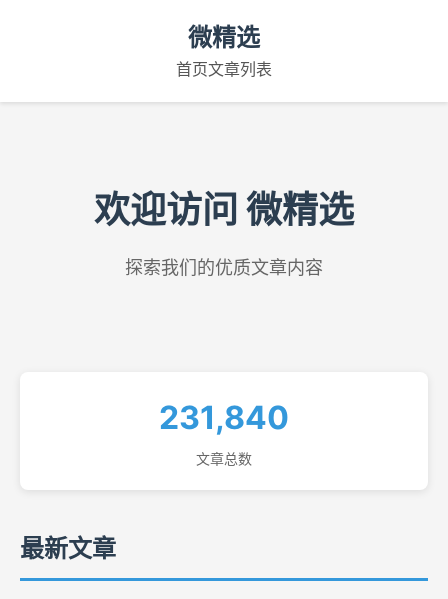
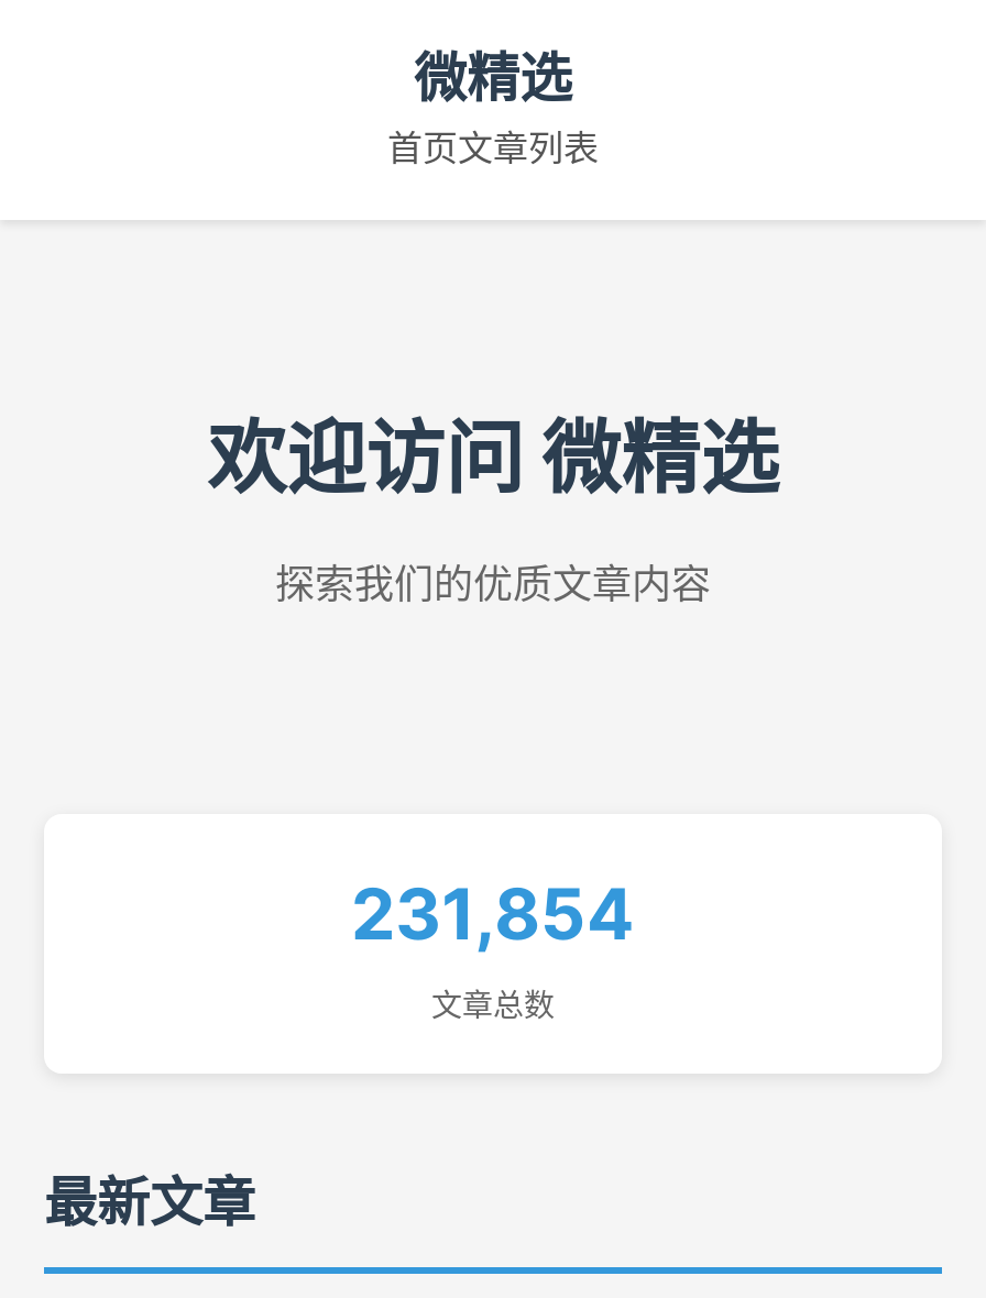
[159,398,289,437] 231,840 -> [351,871,635,957] 231,854

